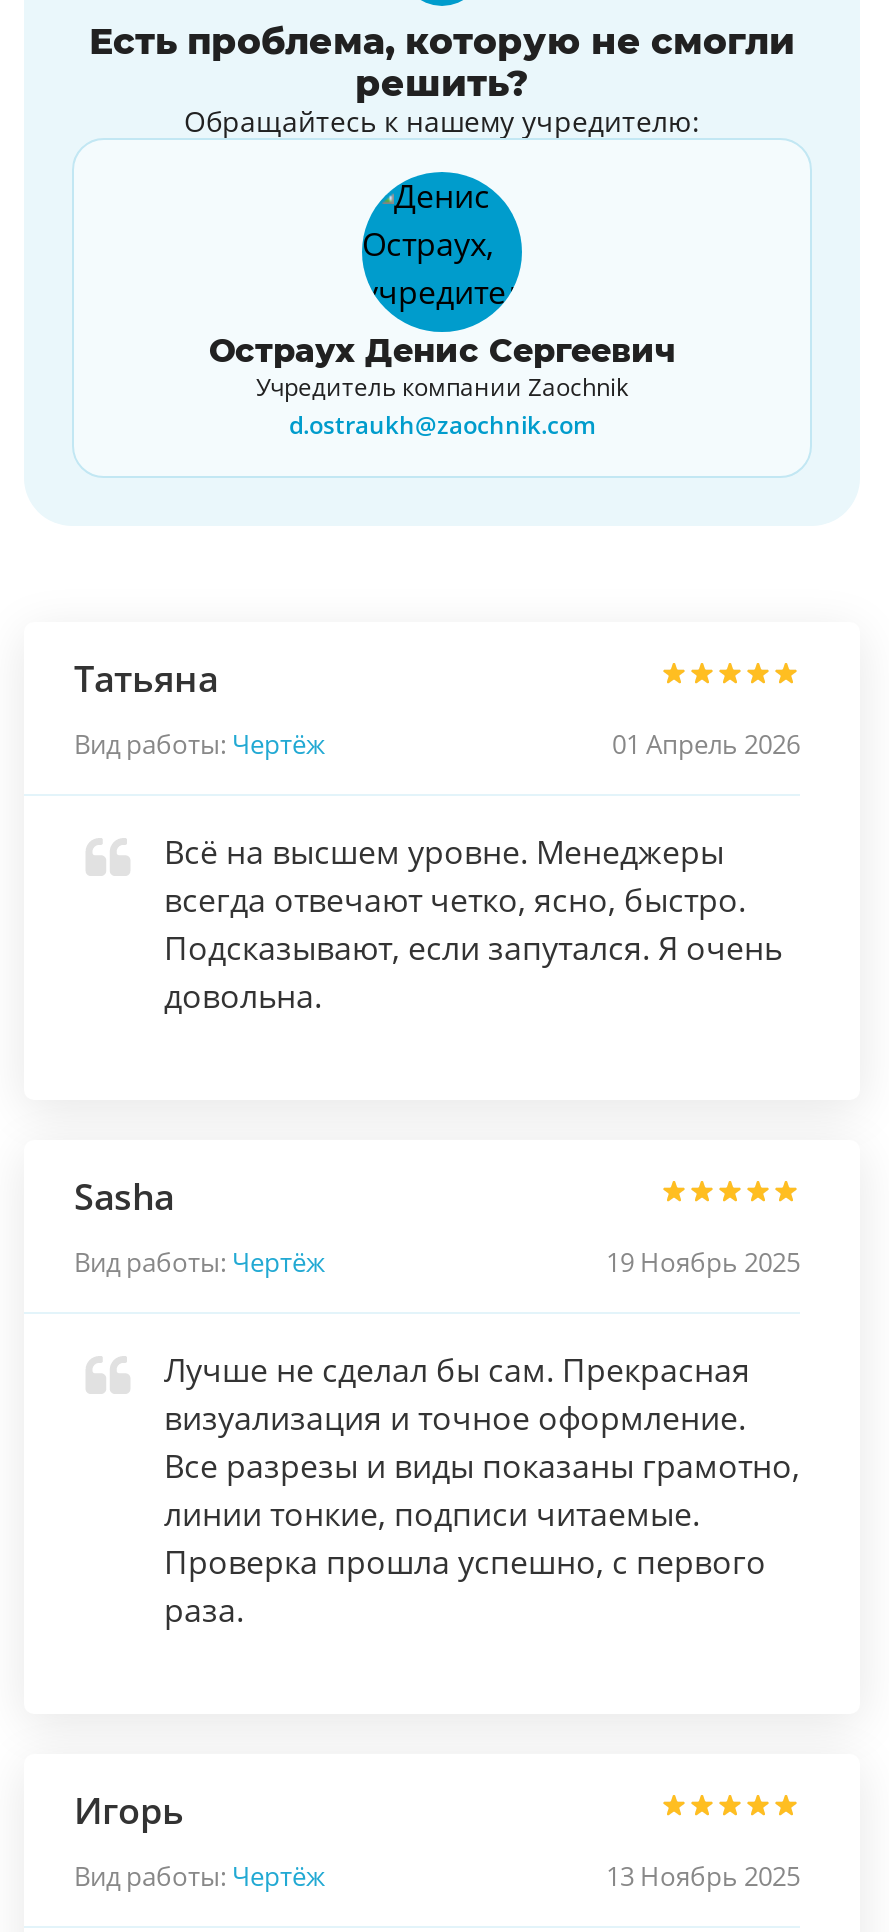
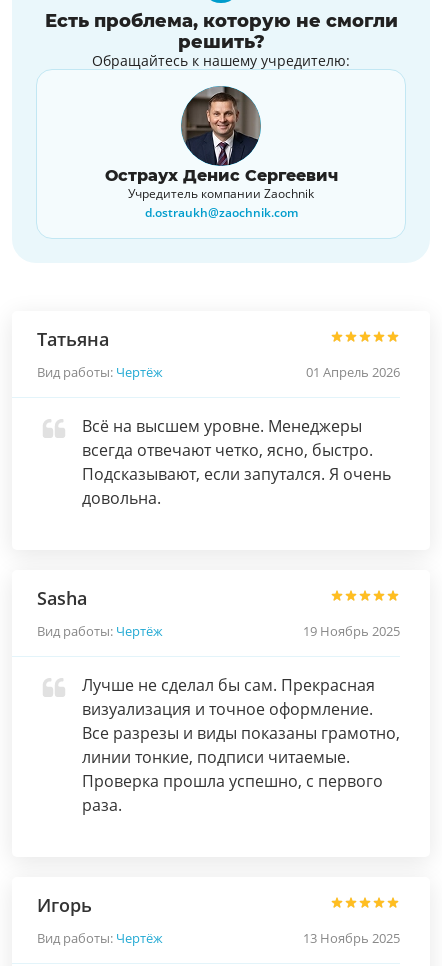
[360,170,524,328] [image] -> [180,85,262,164] [image]

